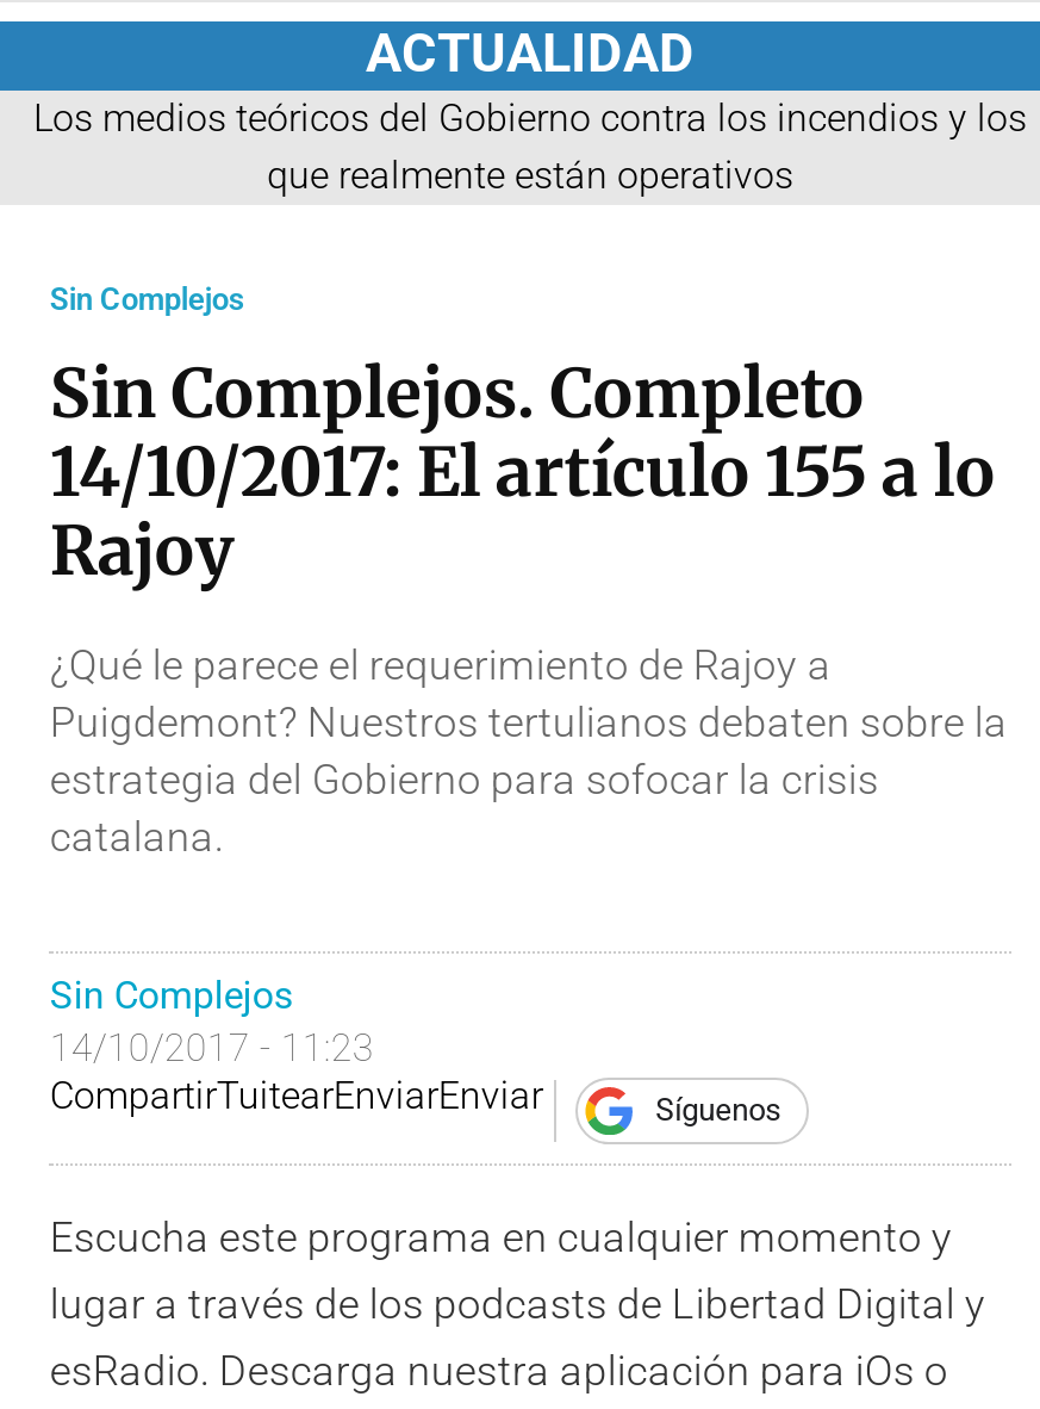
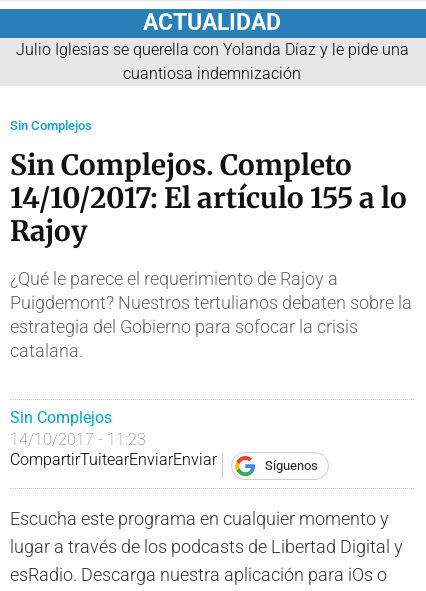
[33,94,1027,197] Los medios teóricos del Gobierno contra los incendios y los | que realmente están operativos -> [15,40,408,83] Julio Iglesias se querella con Yolanda Díaz y le pide una | cuantiosa indemnización

